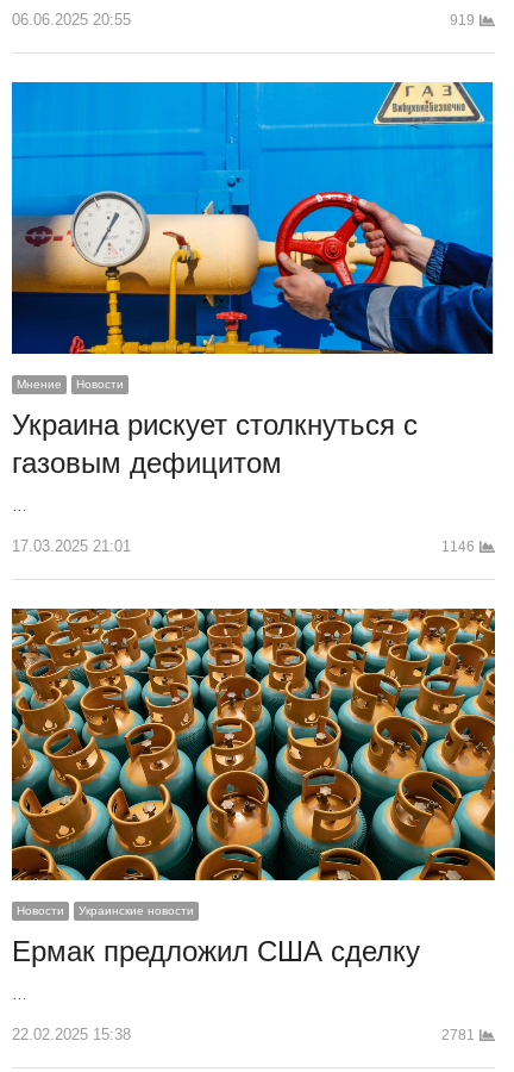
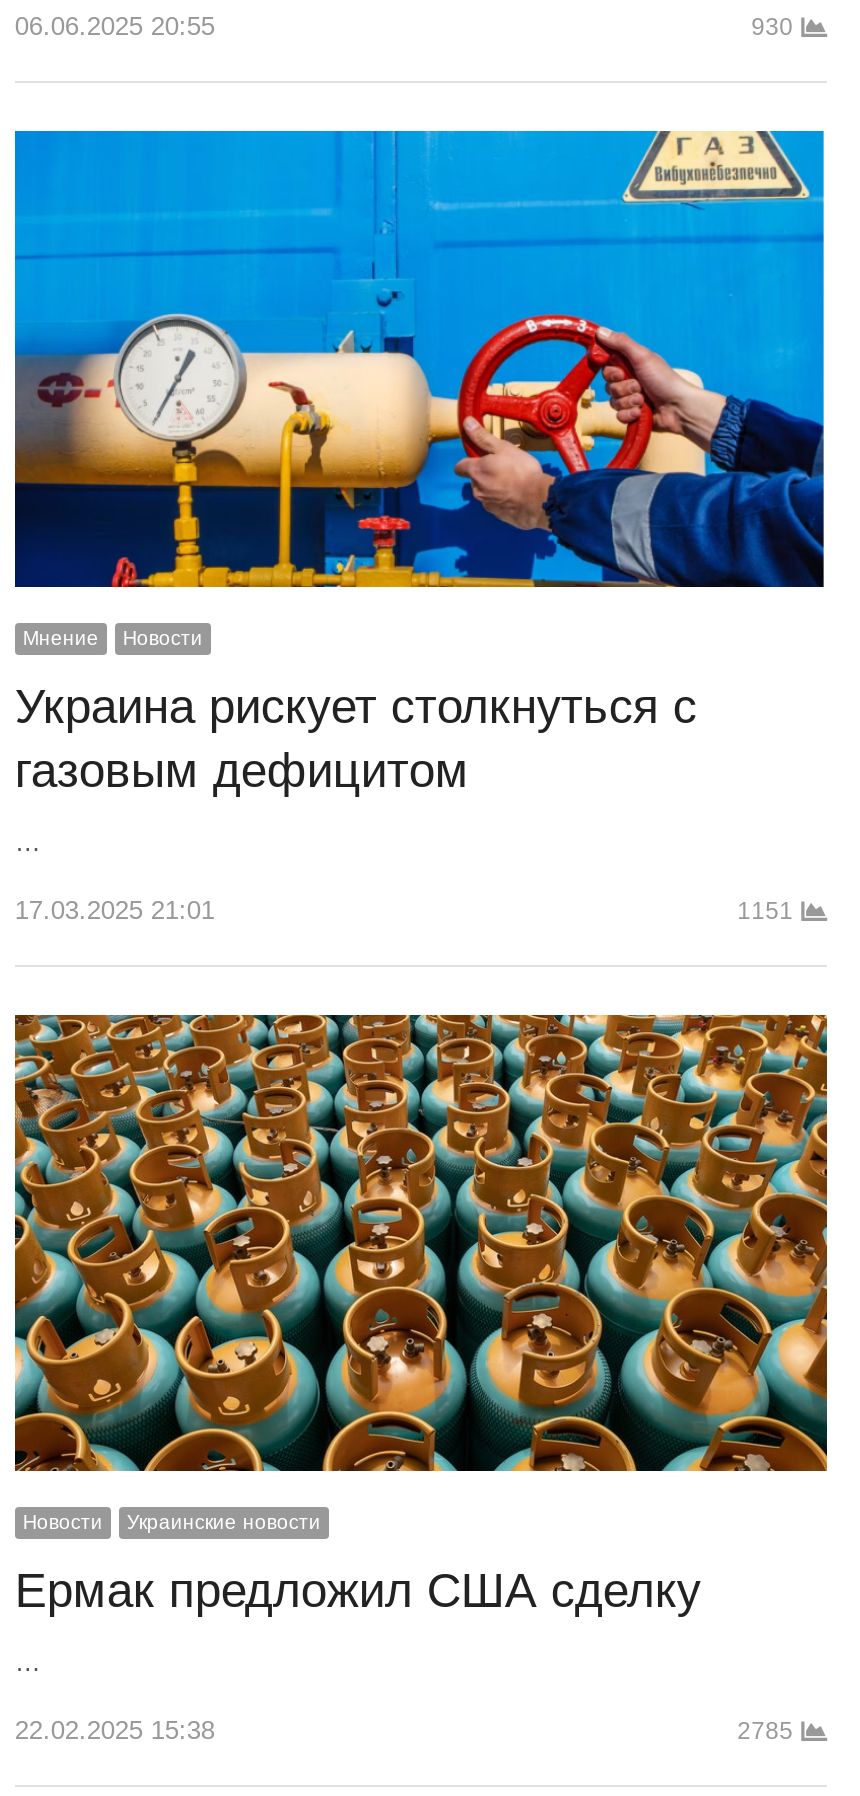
[450,12,475,29] 919 -> [751,13,793,41] 930
[442,538,475,555] 1146 -> [737,897,793,925] 1151
[442,1027,475,1044] 2781 -> [737,1717,793,1745] 2785

